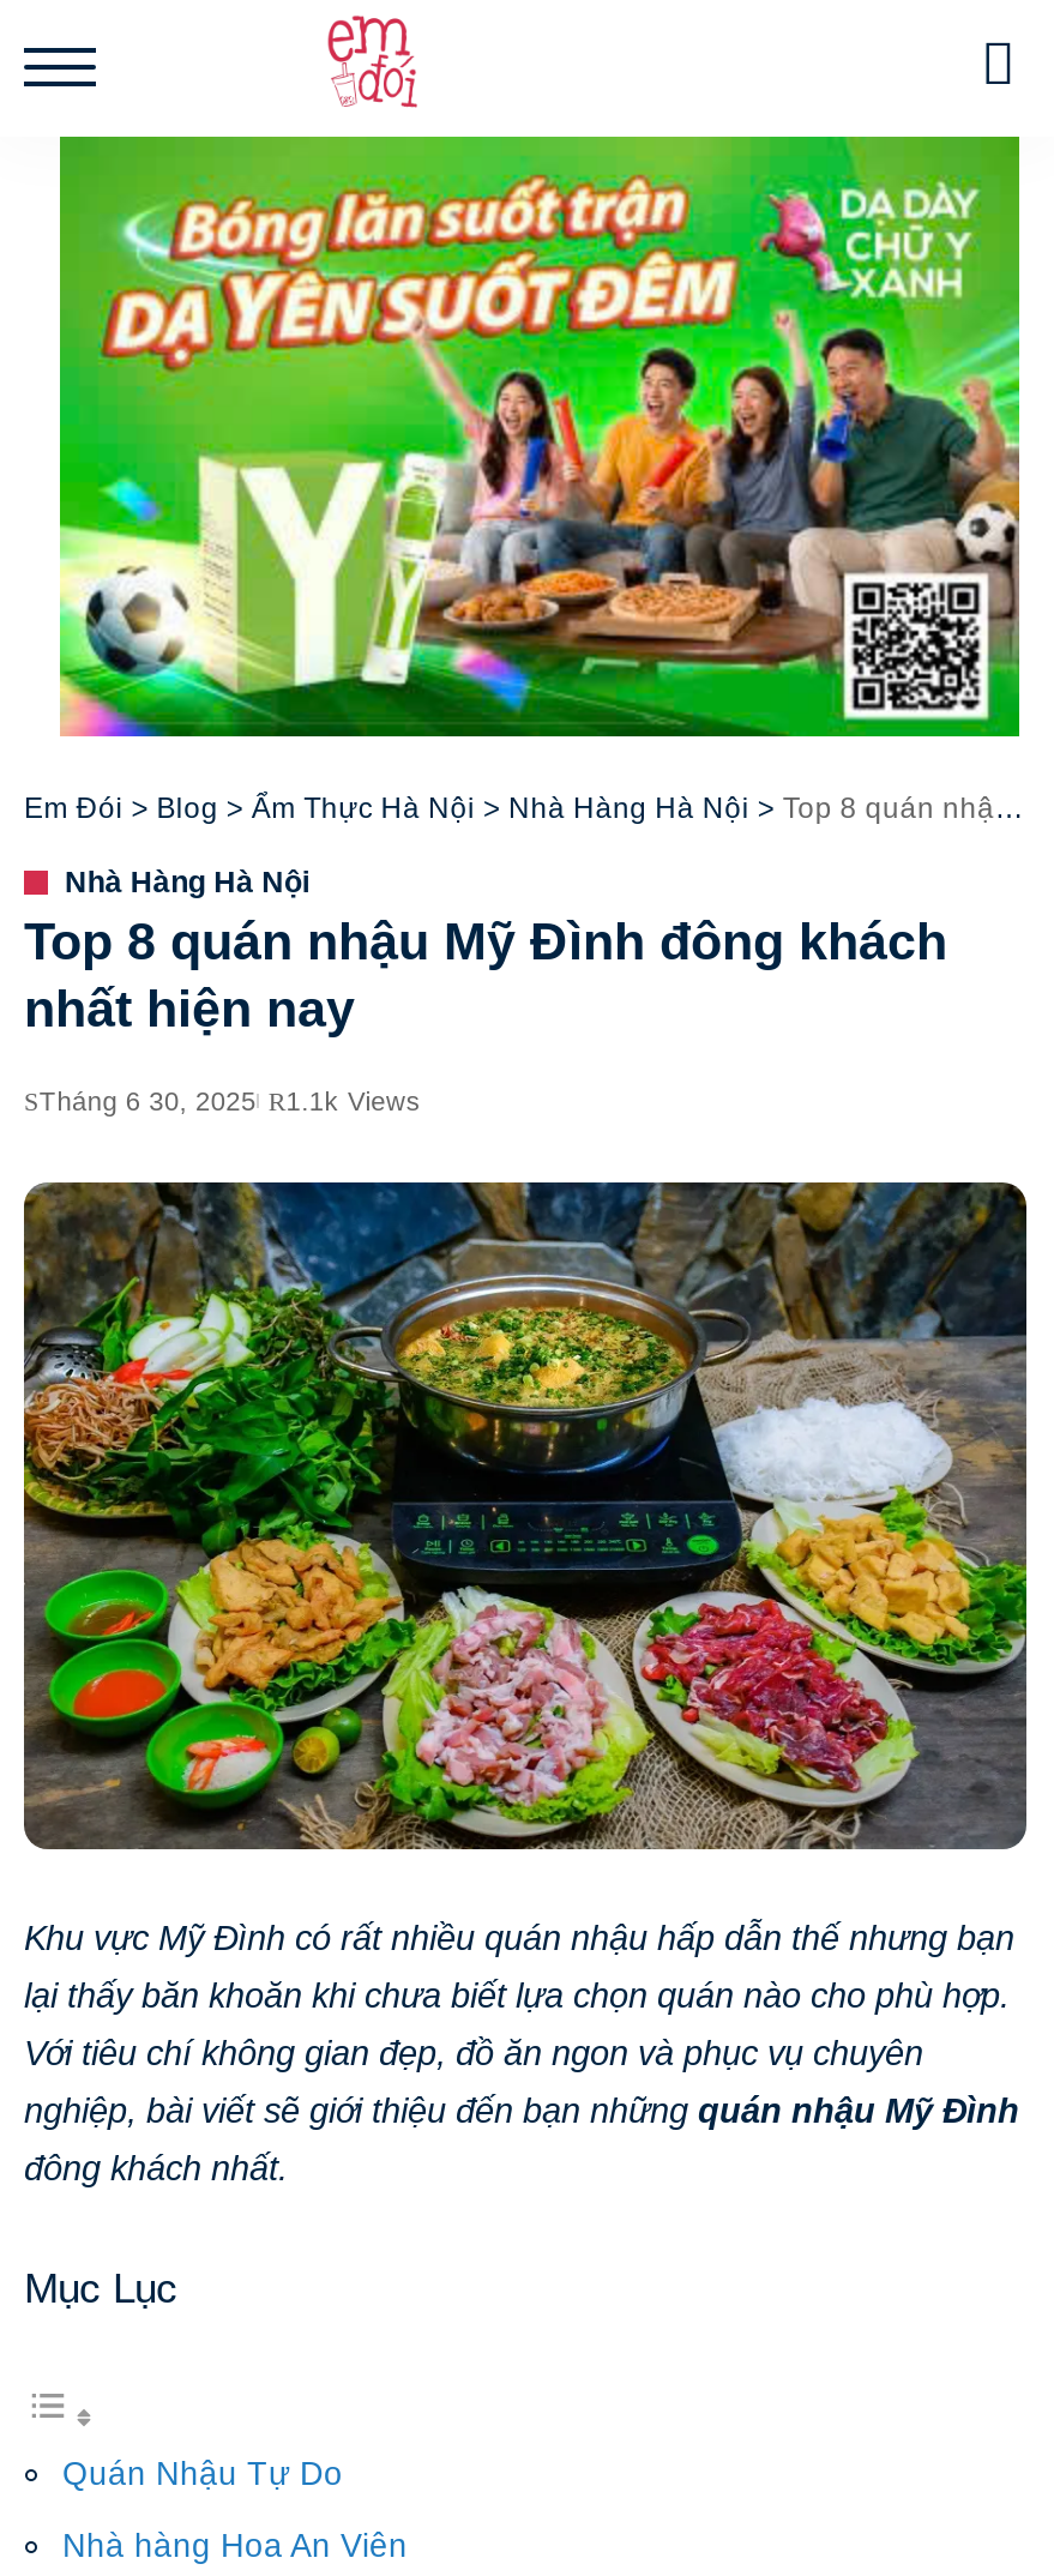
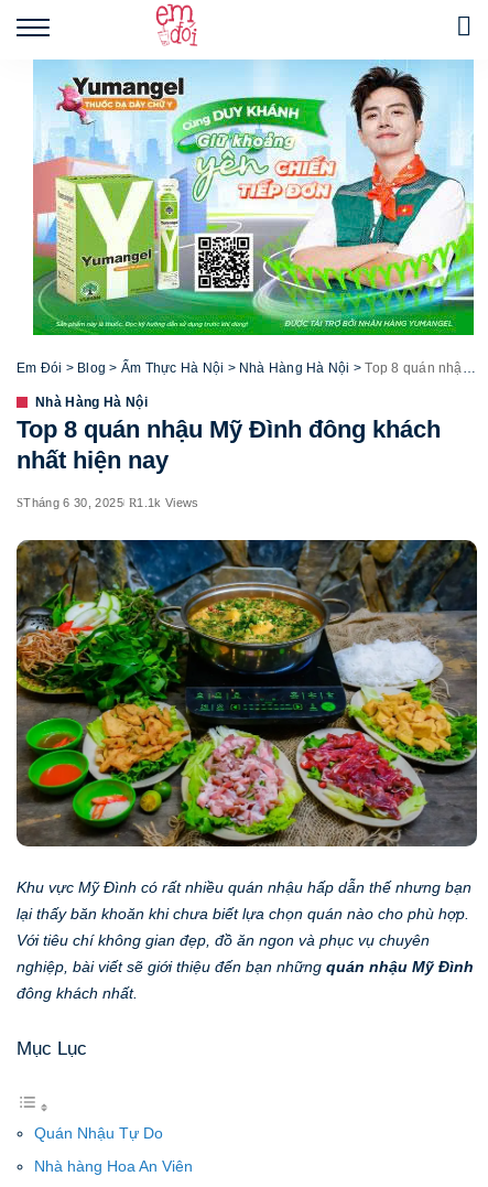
[58,134,1022,739] [image] -> [32,60,475,336] [image]

